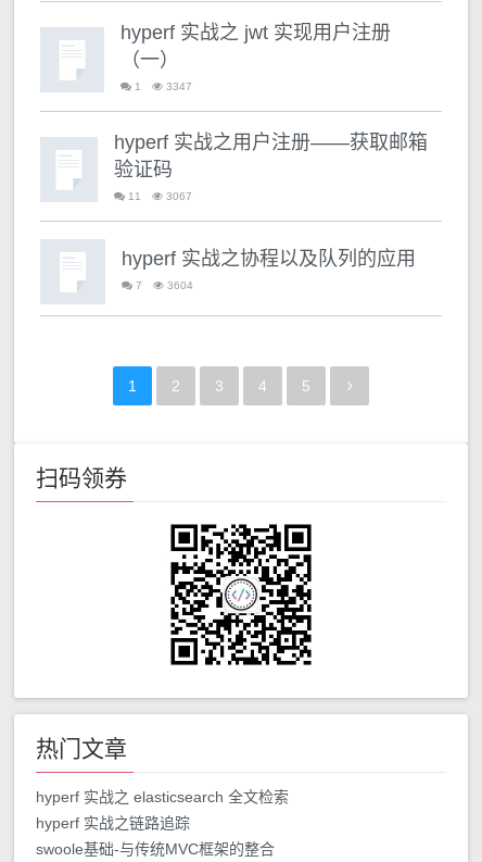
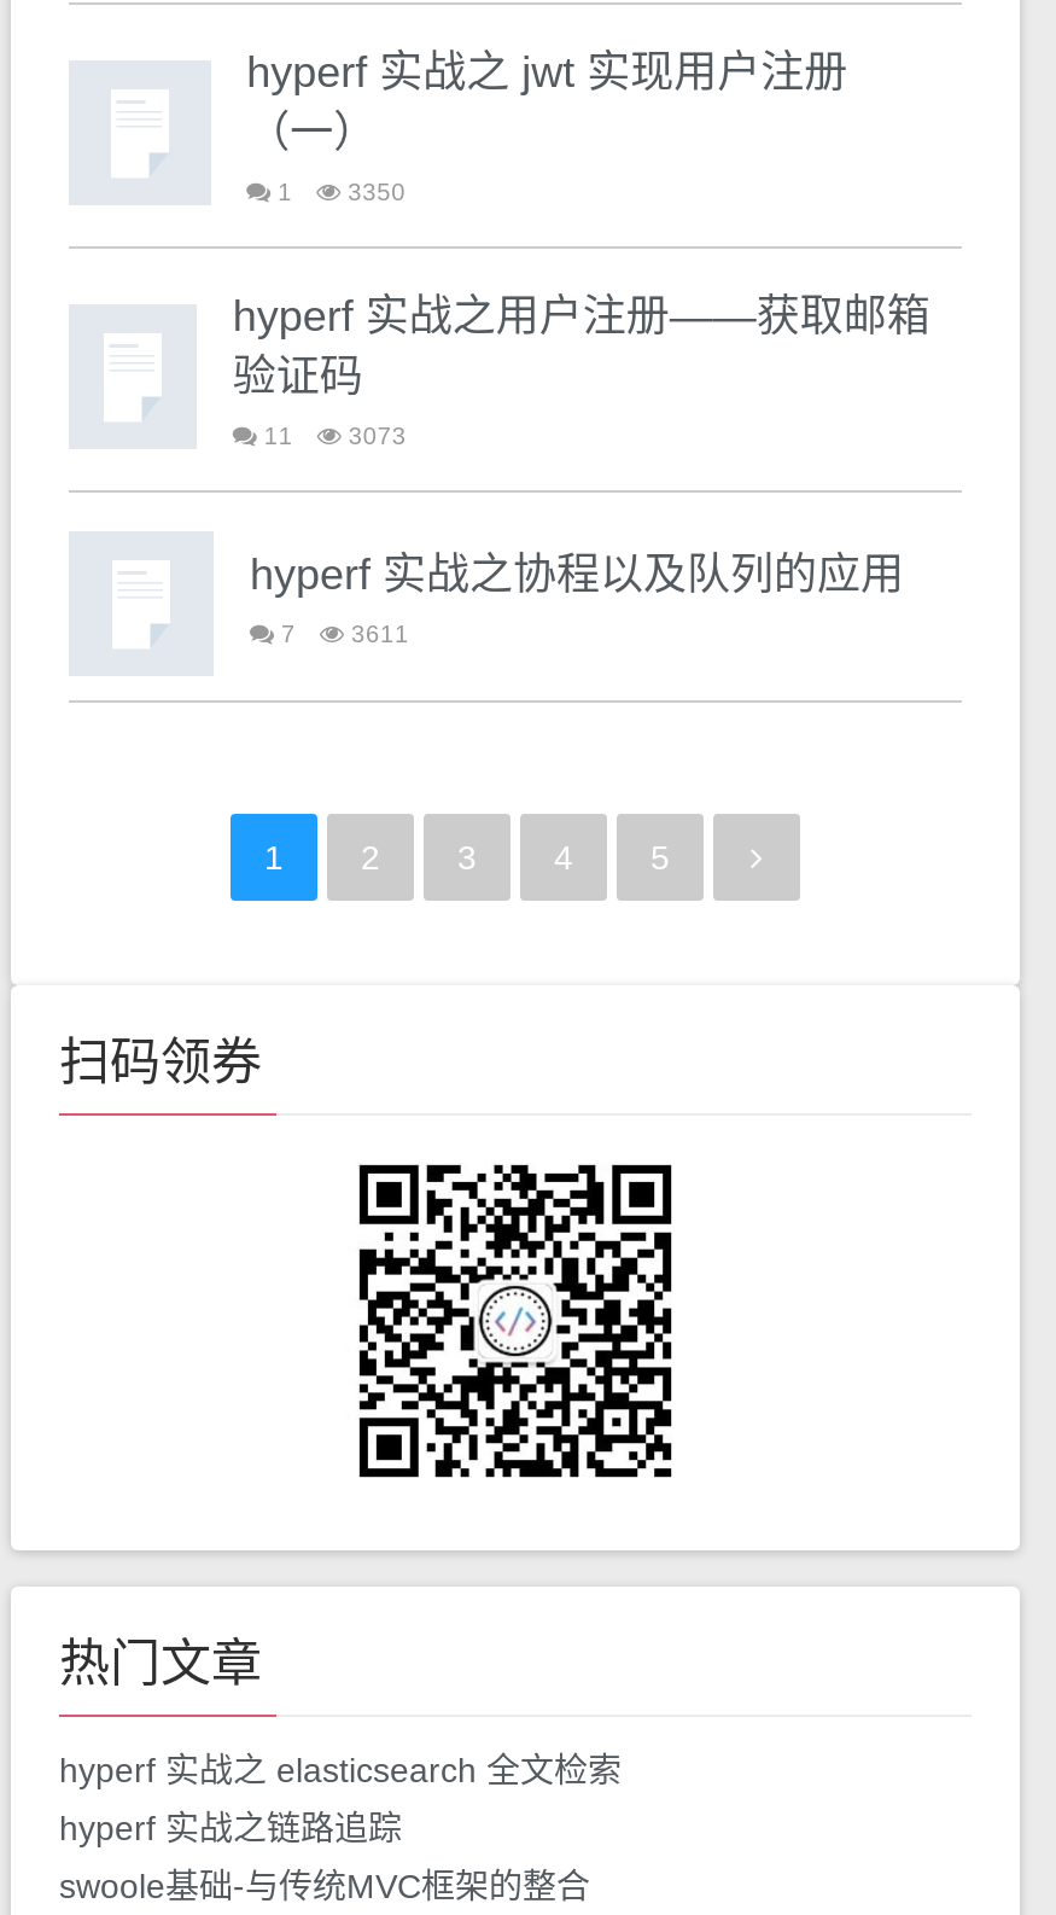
[131,80,192,92] 1 3347 -> [271,179,406,205] 1 3350
[125,190,192,202] 11 3067 -> [257,423,406,449] 11 3073
[132,279,193,291] 7 3604 -> [274,619,409,646] 7 3611

